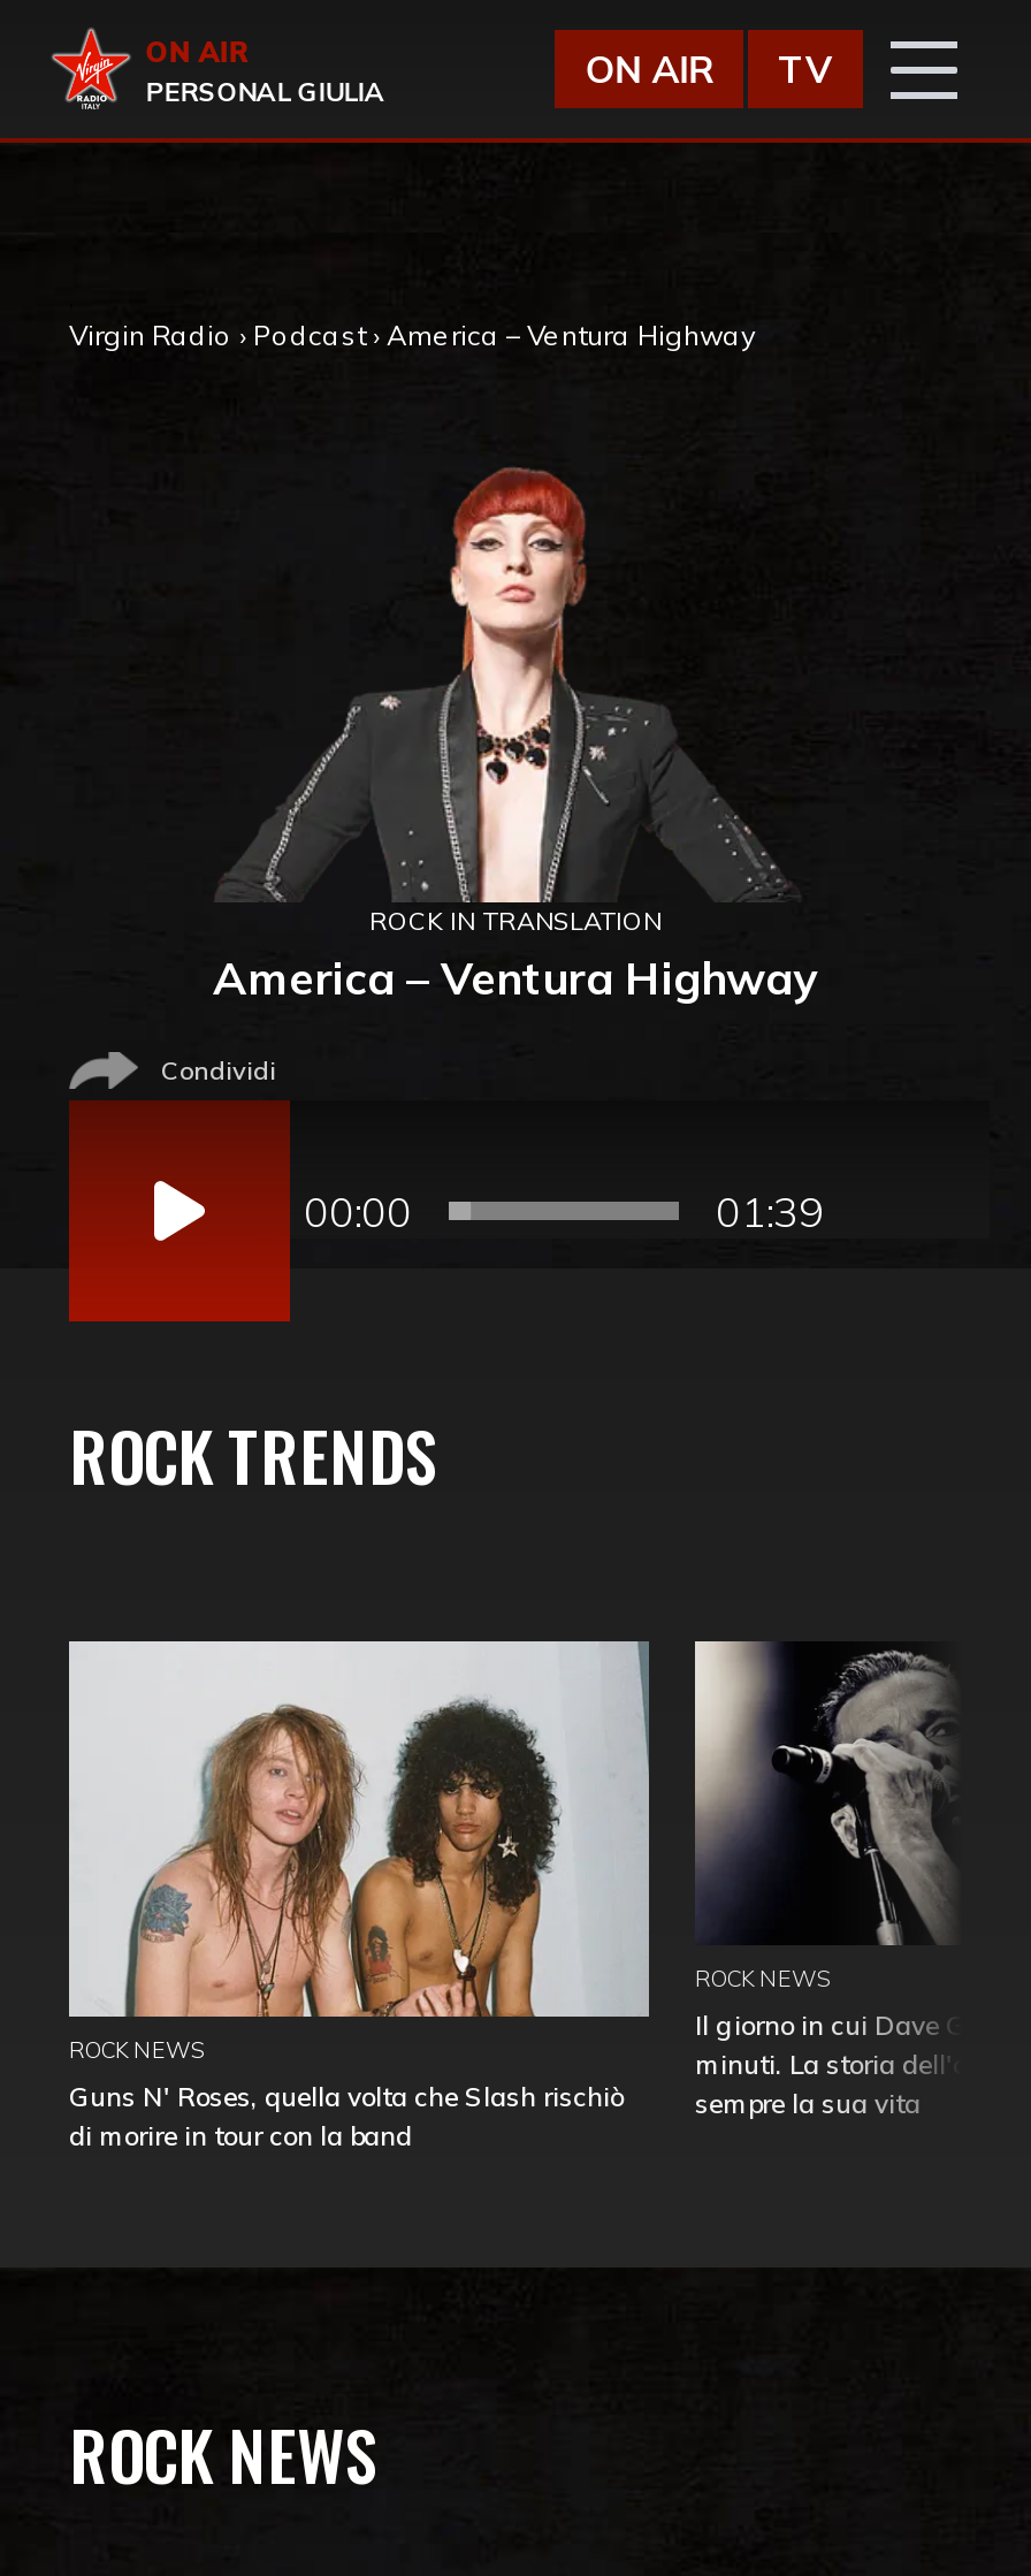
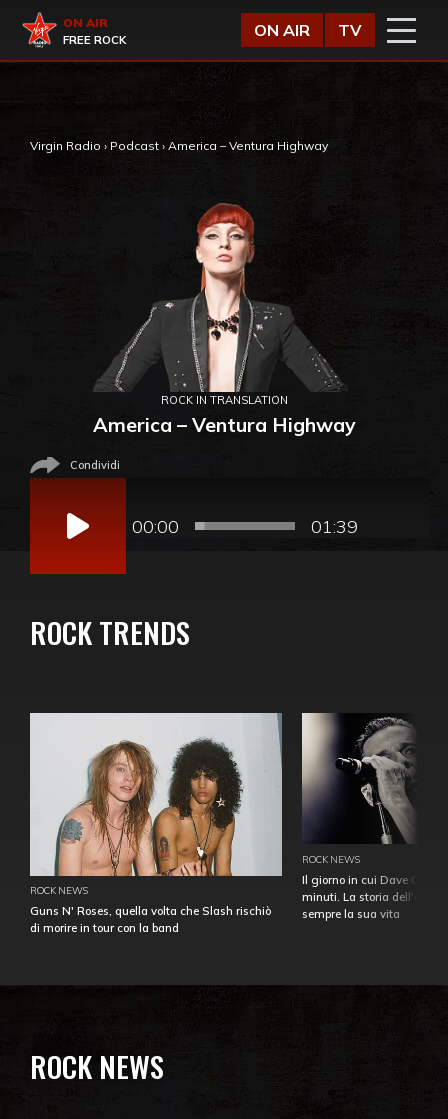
[145,76,385,108] PERSONAL GIULIA -> [63,33,126,47] FREE ROCK

